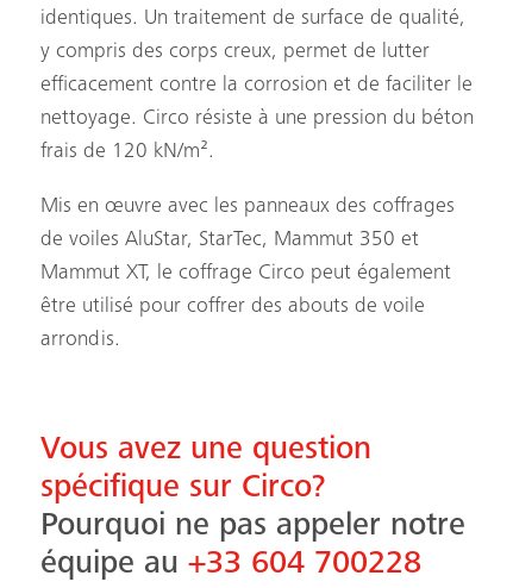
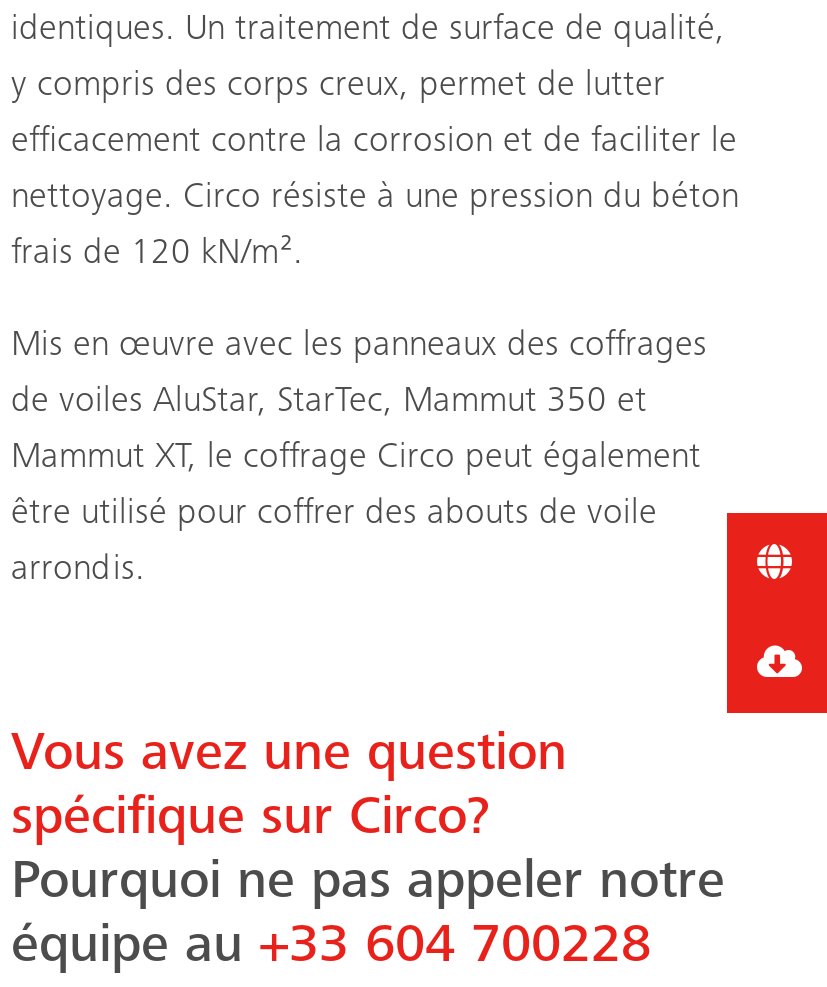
none -> [725,511,821,715] [image]

